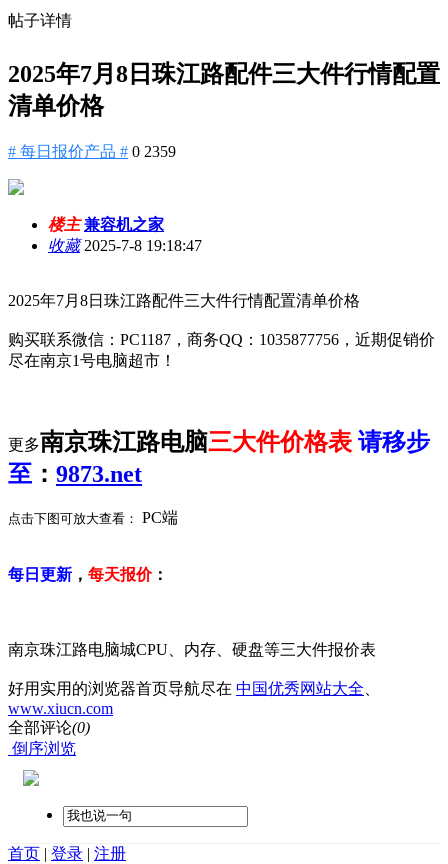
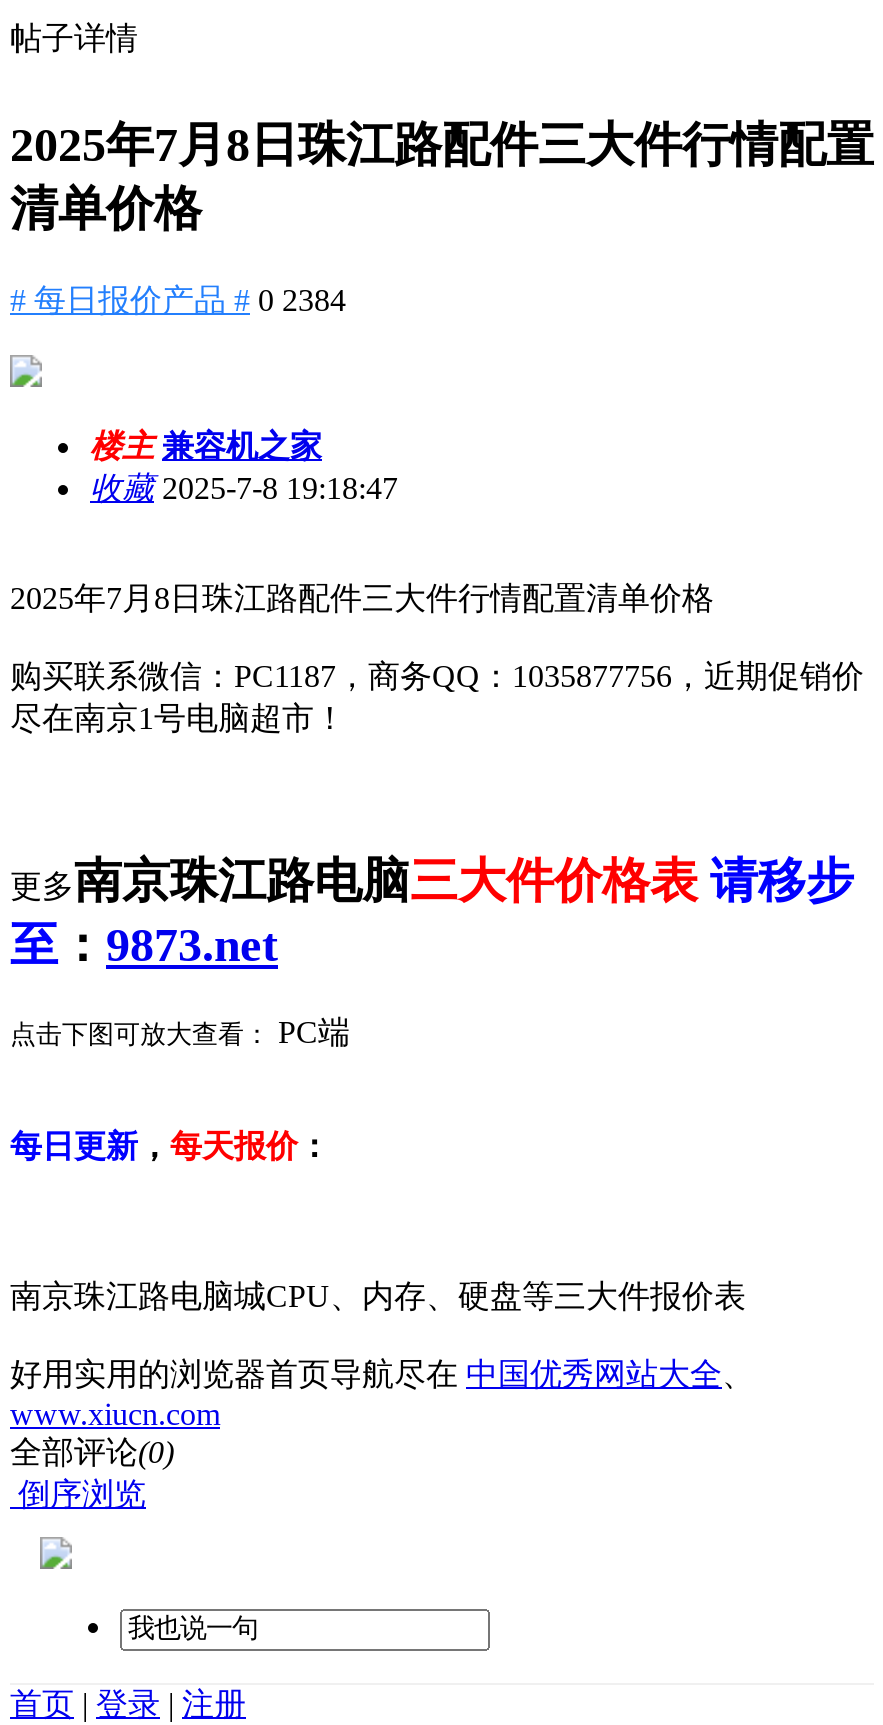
[8,143,176,160] # 每日报价产品 # 0 2359 -> [10,283,346,317] # 每日报价产品 # 0 2384

